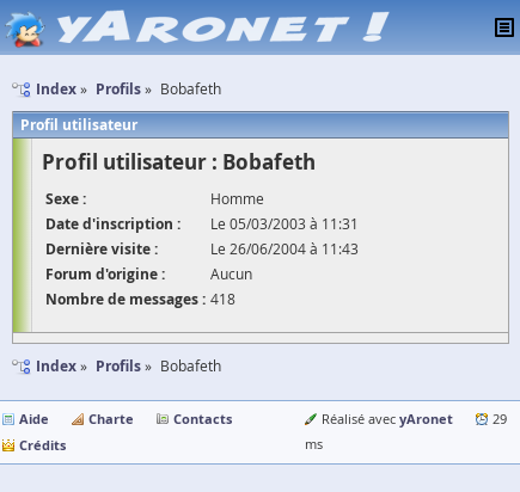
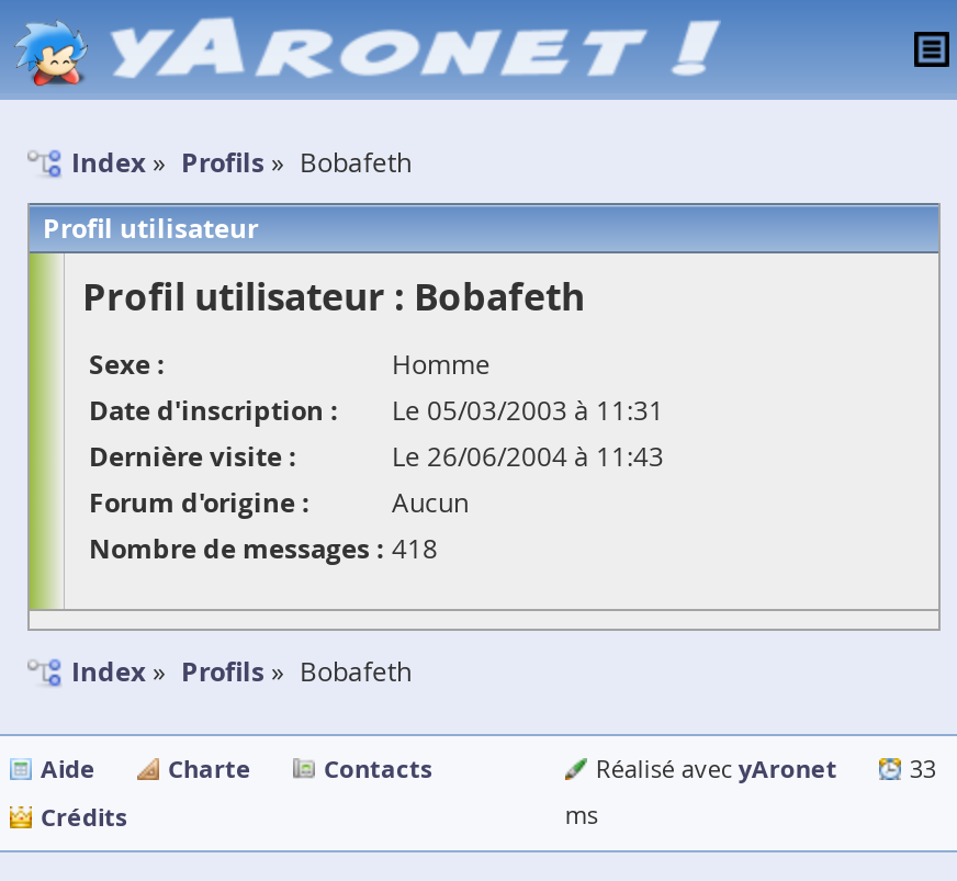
[492,411,507,428] 29 -> [910,754,936,784] 33

